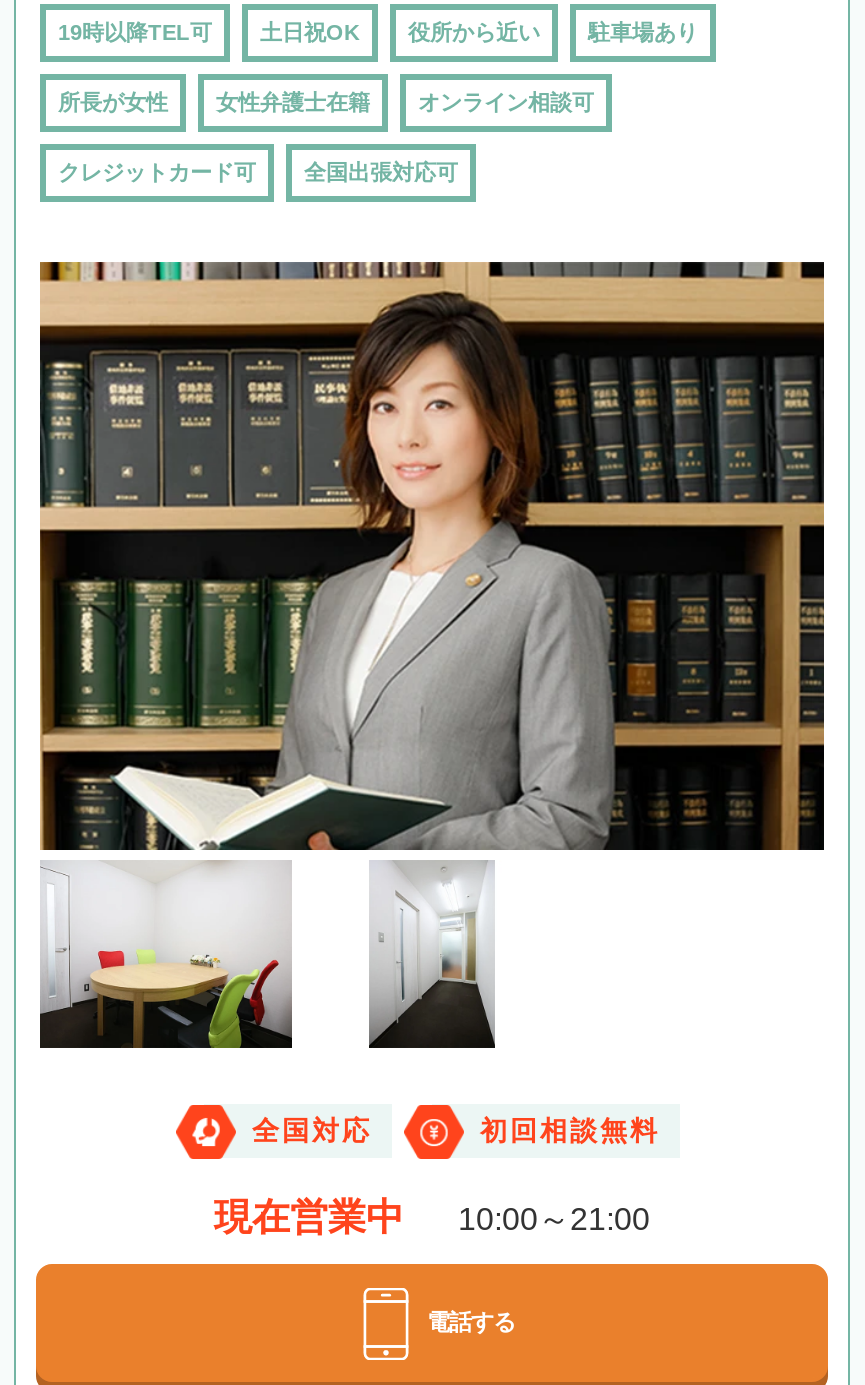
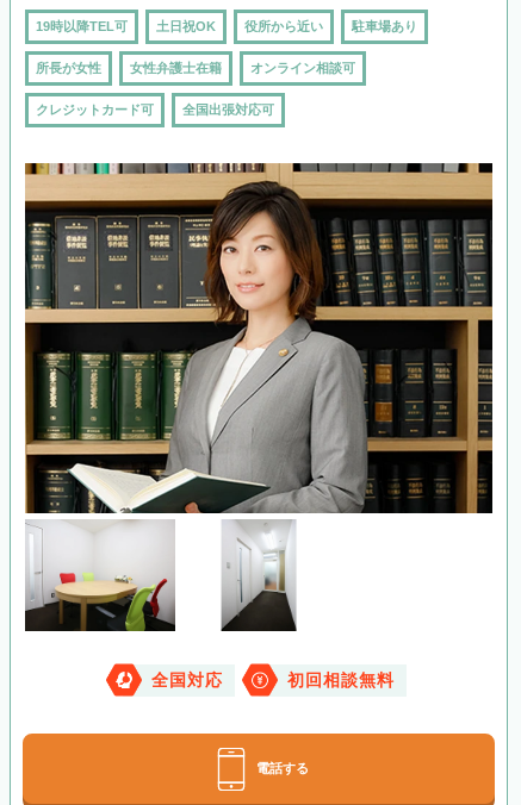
[214,1197,650,1239] 現在営業中 | 10:00～21:00 -> none

